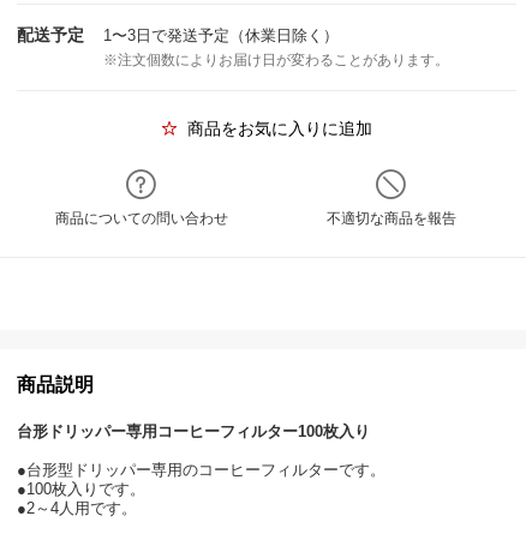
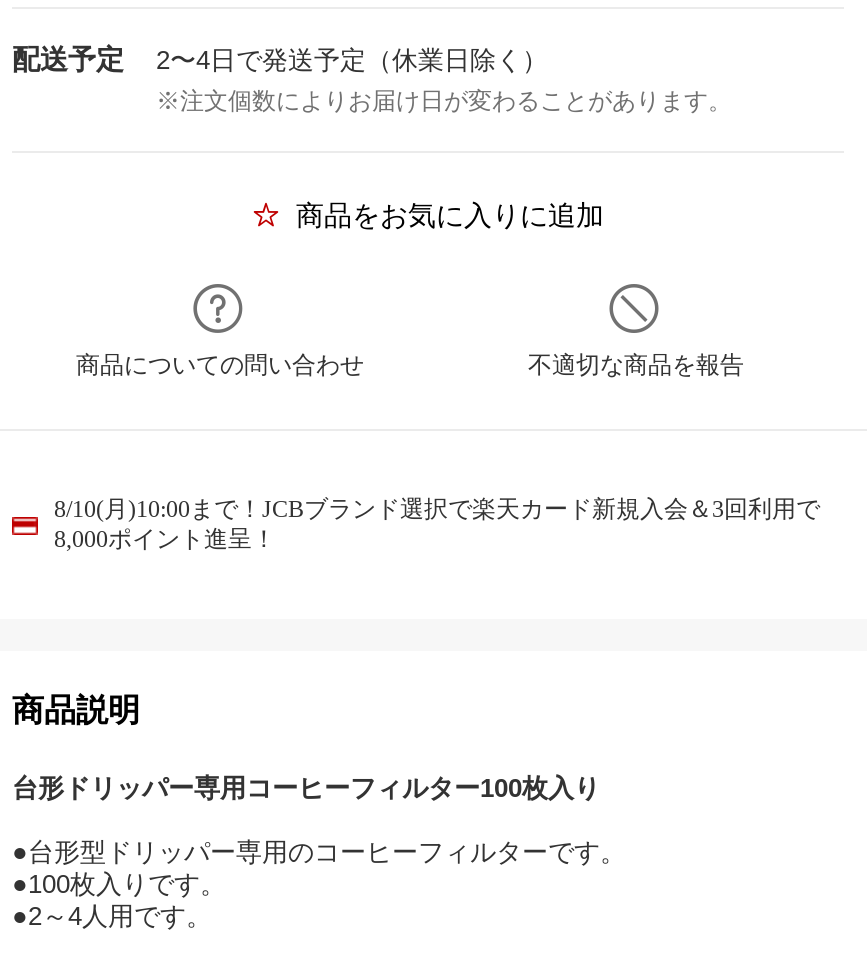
[103,26,339,44] 1〜3日で発送予定（休業日除く） -> [156,45,548,75] 2〜4日で発送予定（休業日除く）
none -> [54,495,820,553] 8/10(月)10:00まで！JCBブランド選択で楽天カード新規入会＆3回利用で | 8,000ポイント進呈！

